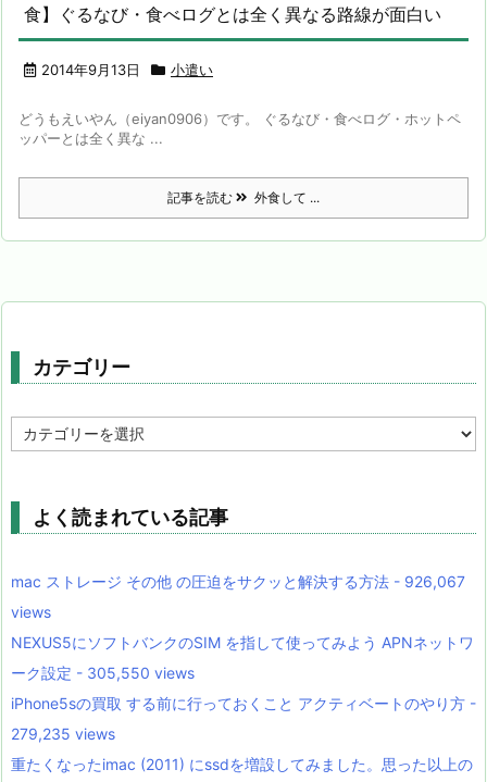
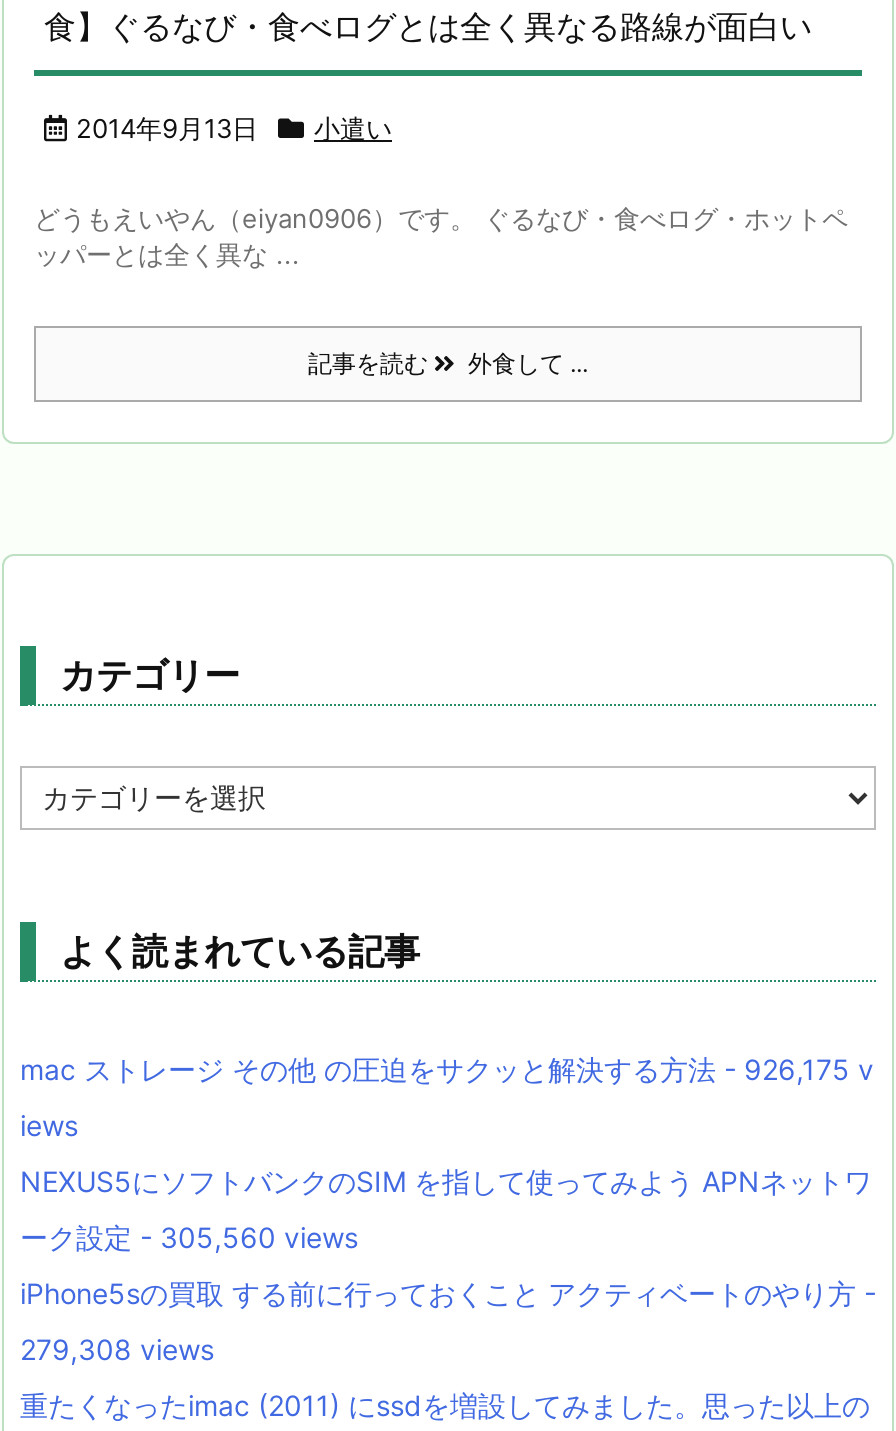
[11,572,465,591] mac ストレージ その他 の圧迫をサクッと解決する方法 - 926,067 -> [20,1052,874,1086] mac ストレージ その他 の圧迫をサクッと解決する方法 - 926,175 v
[11,603,51,621] views -> [20,1108,78,1142] iews
[11,663,195,682] ーク設定 - 305,550 views -> [20,1220,358,1254] ーク設定 - 305,560 views
[11,724,115,743] 279,235 views -> [20,1332,214,1366] 279,308 views

